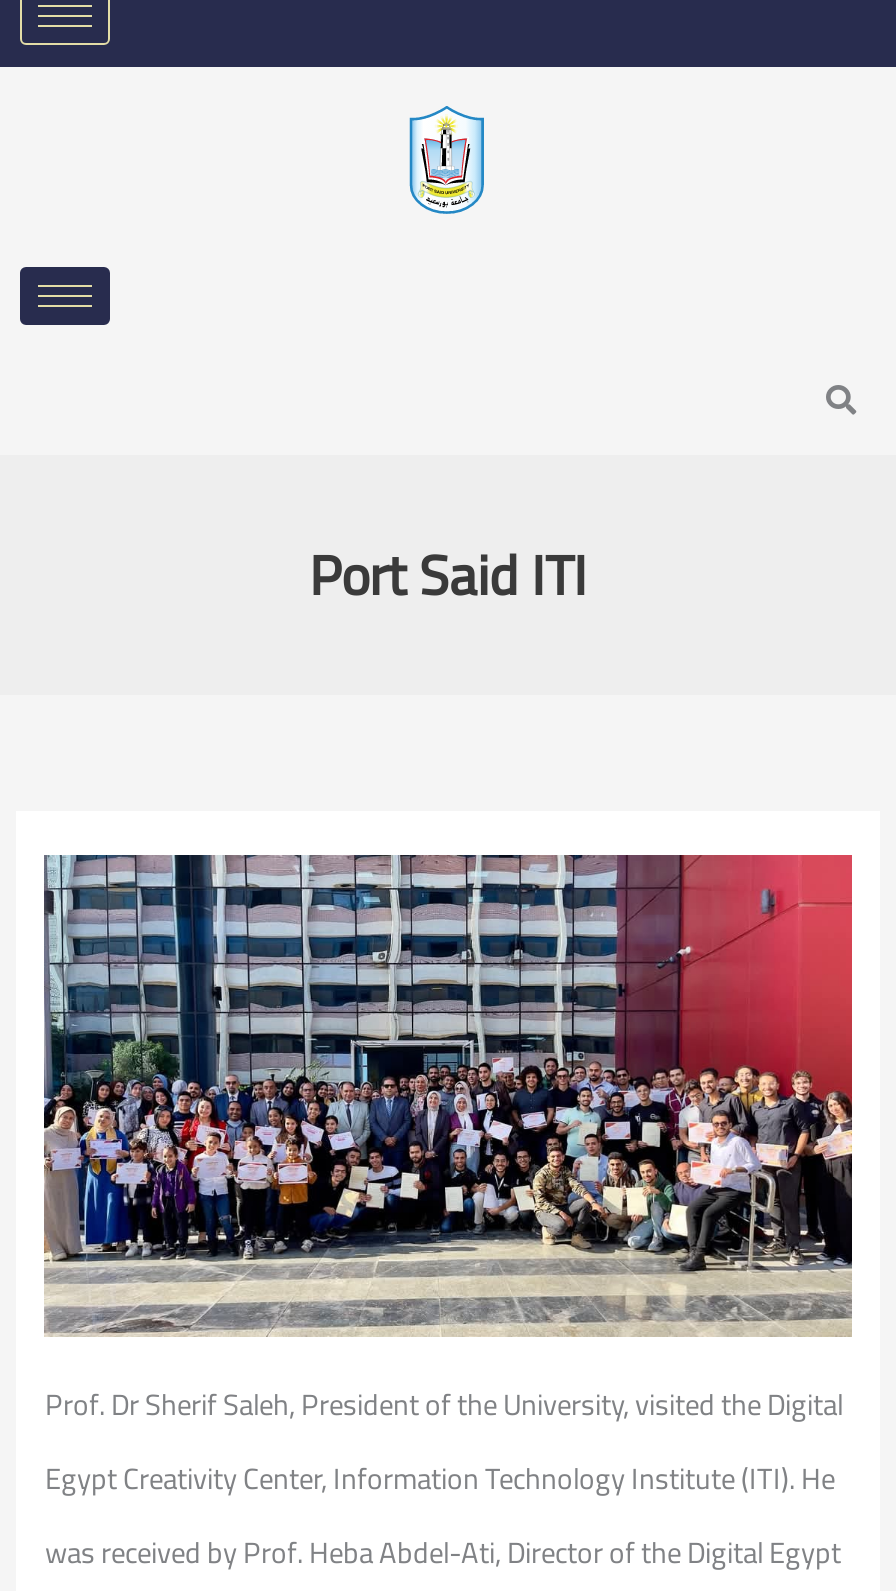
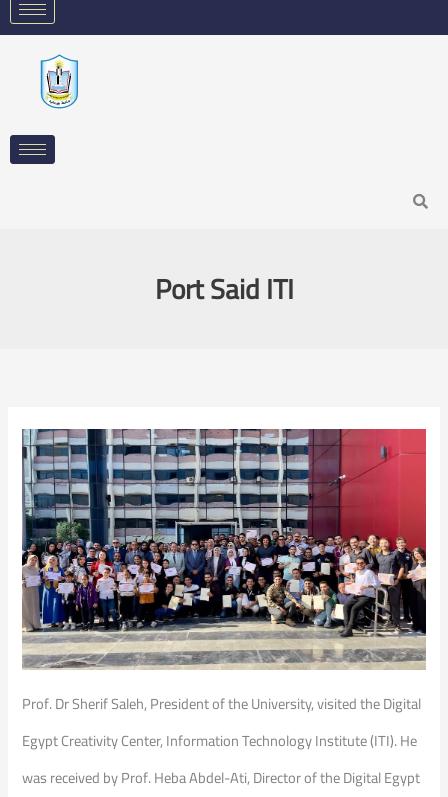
none -> [40,54,79,110] [image]
[408,105,486,215] [image] -> none

